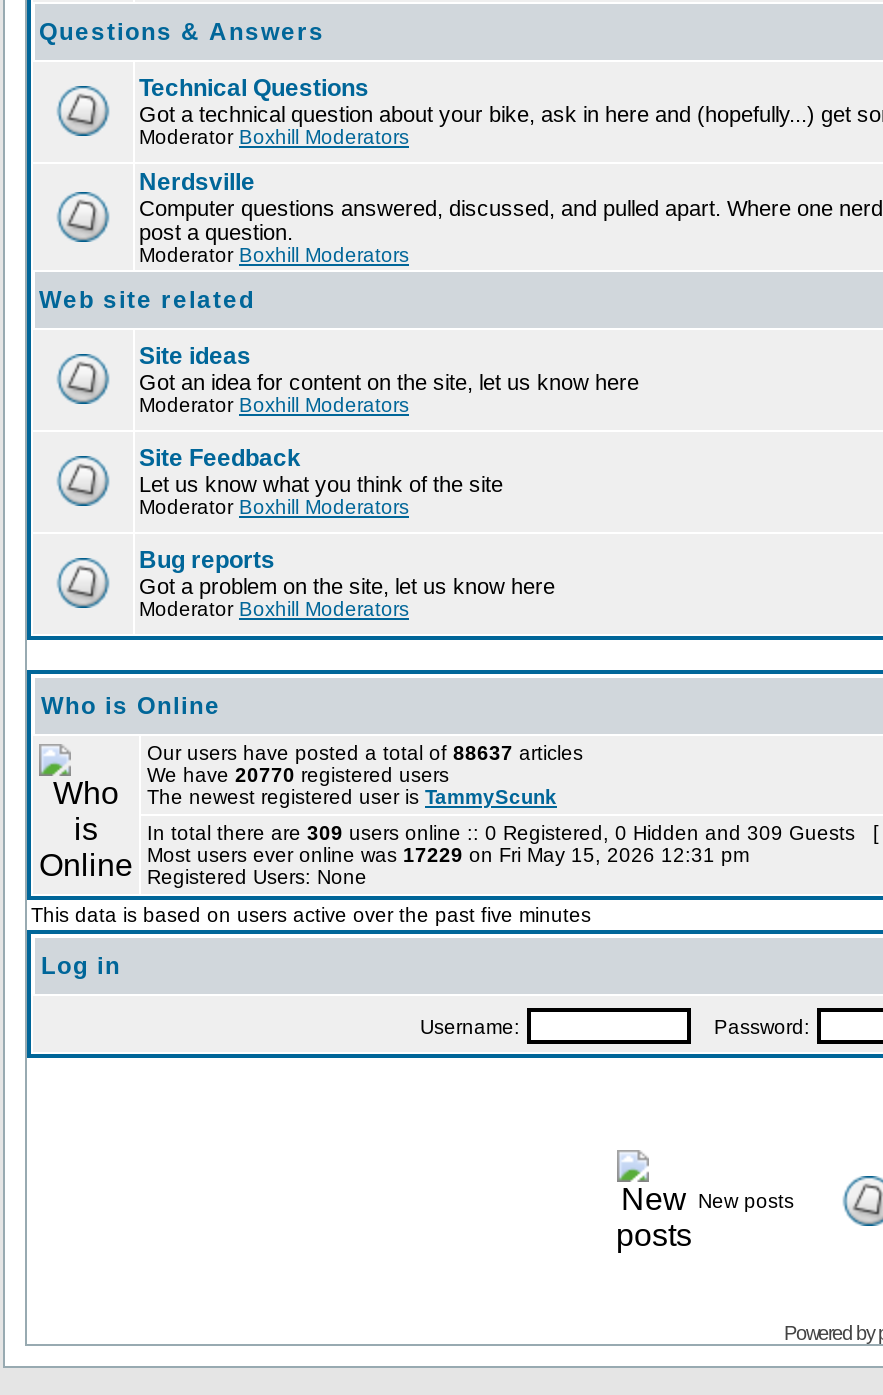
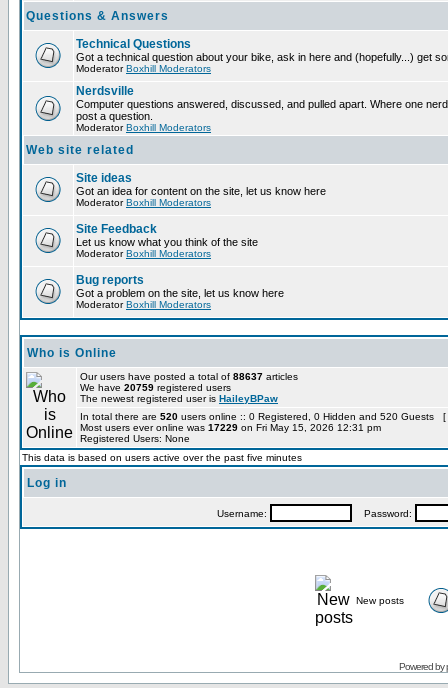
[147,764,449,786] We have 20770 registered users -> [80,382,231,393] We have 20759 registered users
[147,786,557,808] The newest registered user is TammyScunk -> [80,393,278,404] The newest registered user is HaileyBPaw
[147,822,883,844] In total there are 309 users online :: 0 Registered, 0 Hidden and 309 Guests [ -> [80,411,448,422] In total there are 520 users online :: 0 Registered, 0 Hidden and 520 Guests [

